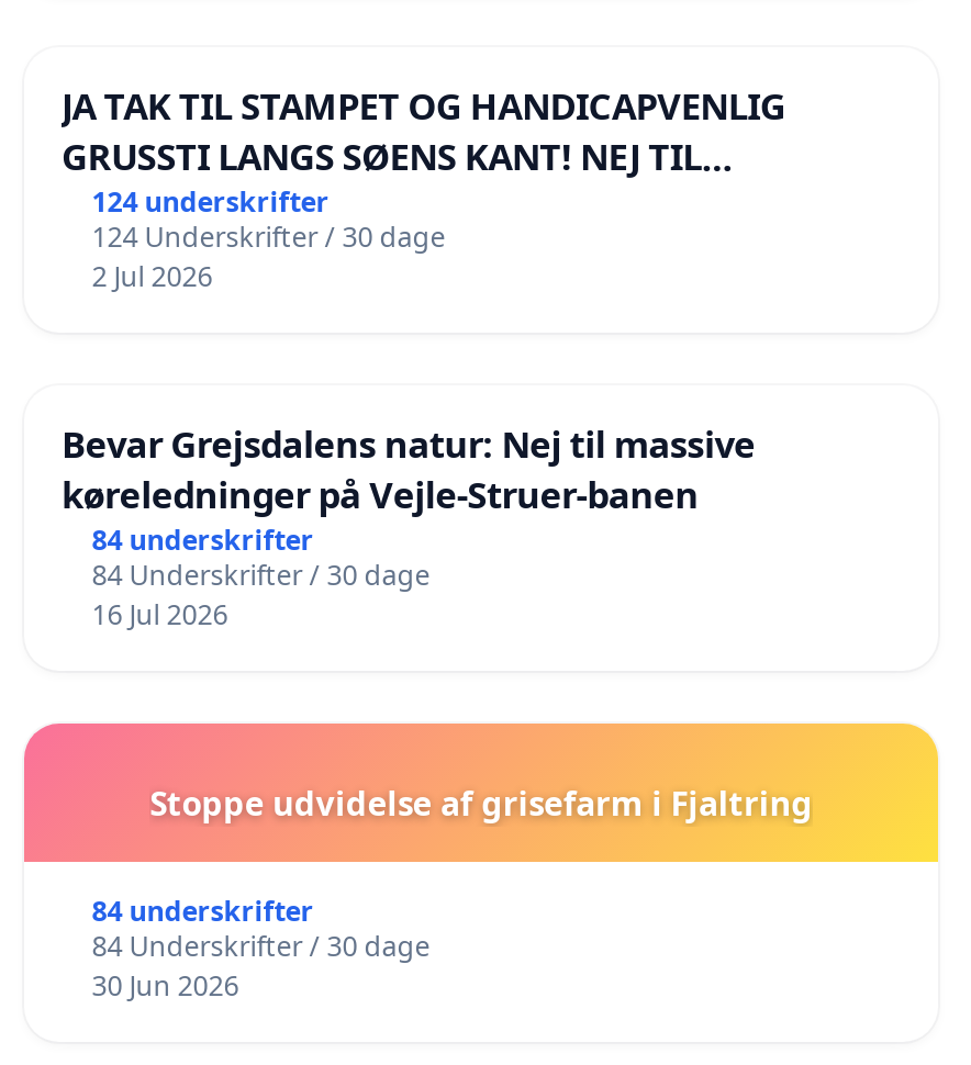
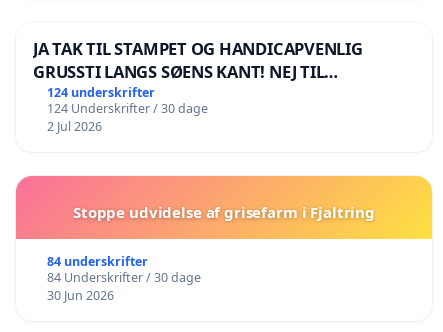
[62,419,755,634] Bevar Grejsdalens natur: Nej til massive | køreledninger på Vejle-Struer-banen | 84 underskrifter | 84 Underskrifter / 30 dage | 16 Jul 2026 -> none

